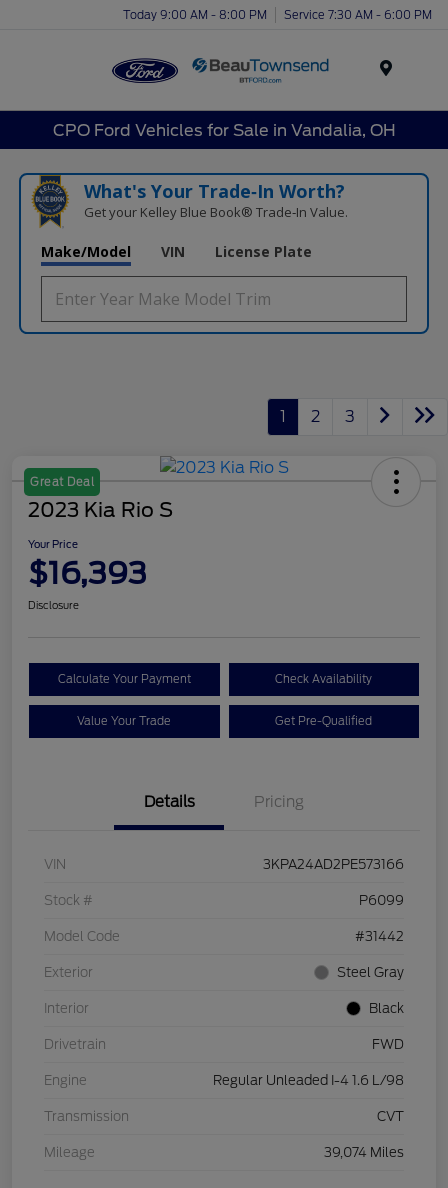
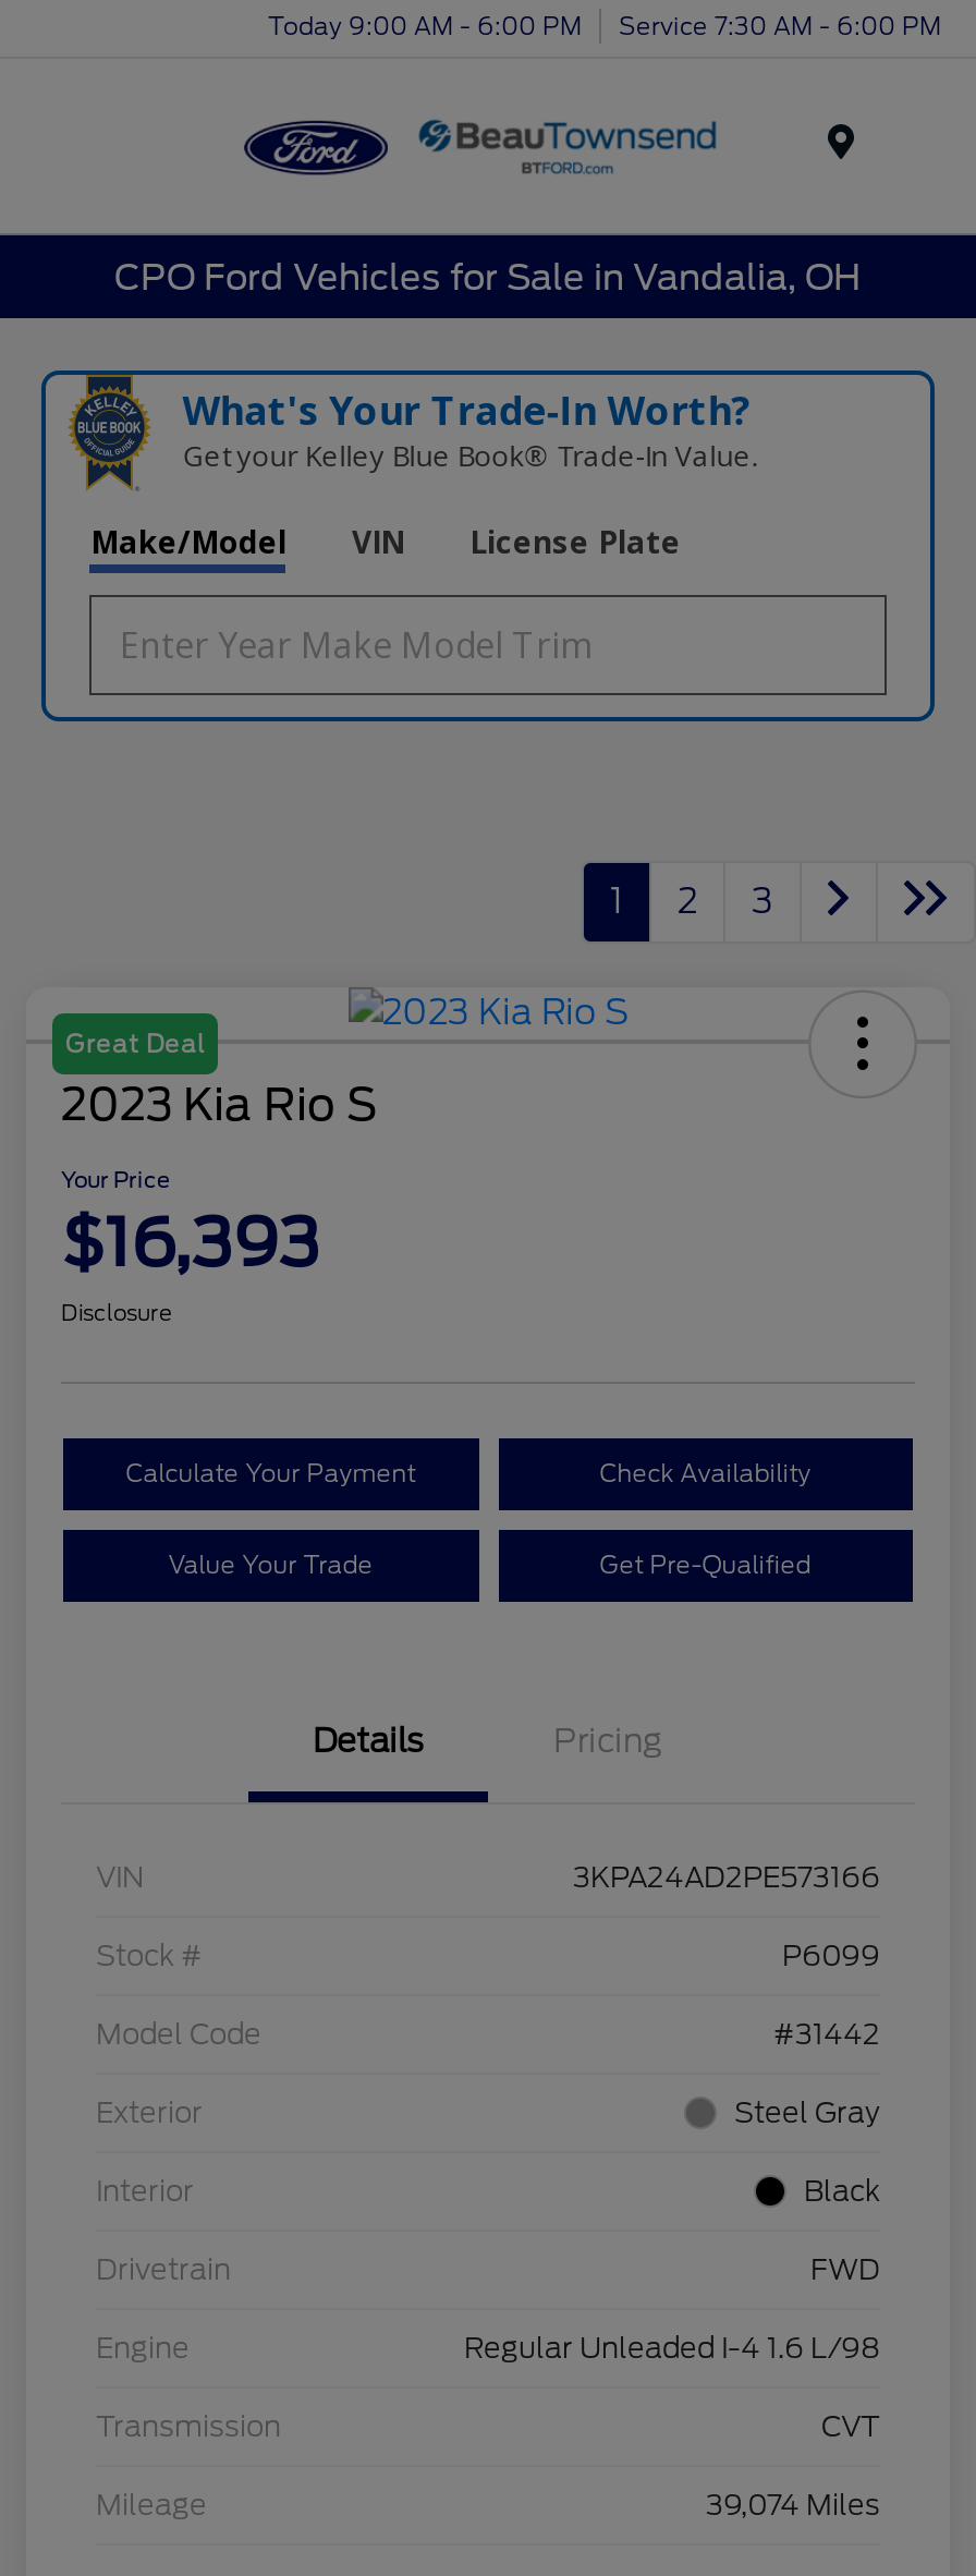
[123,7,432,21] Today 9:00 AM - 8:00 PM Service 7:30 AM - 6:00 PM -> [268,10,941,40] Today 9:00 AM - 6:00 PM Service 7:30 AM - 6:00 PM

